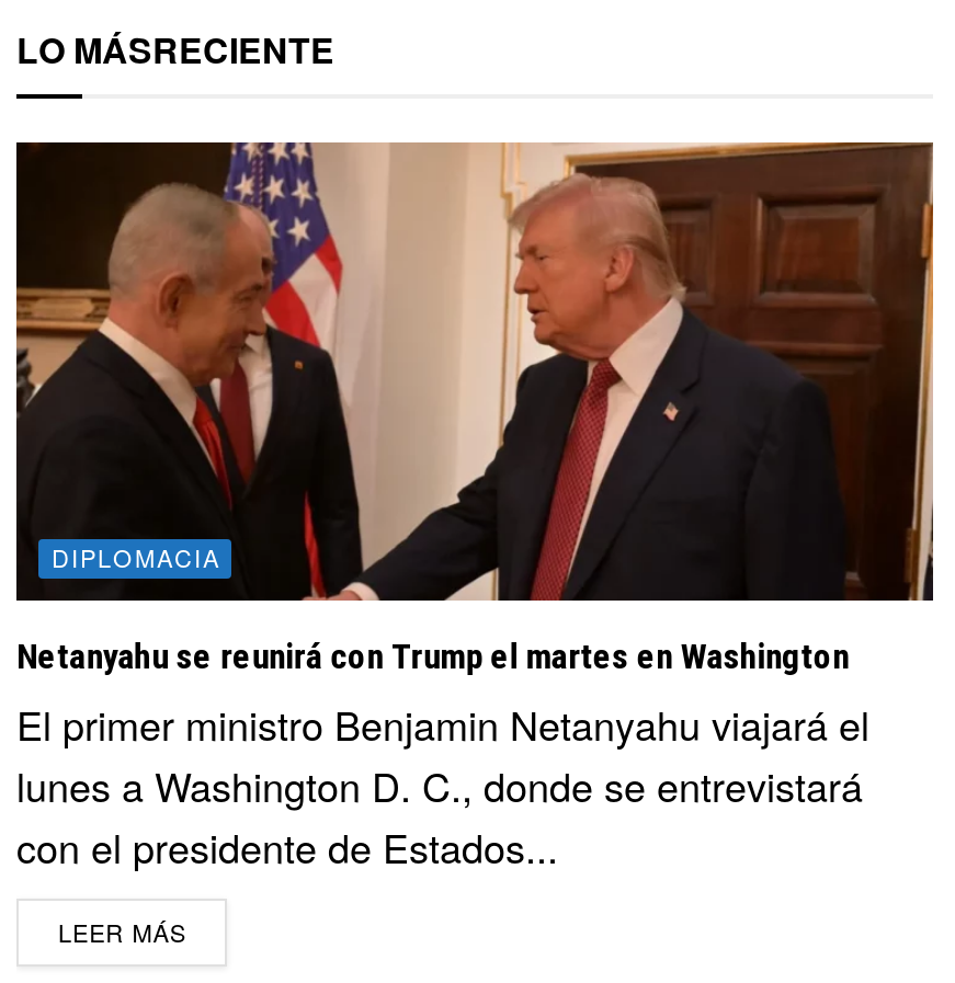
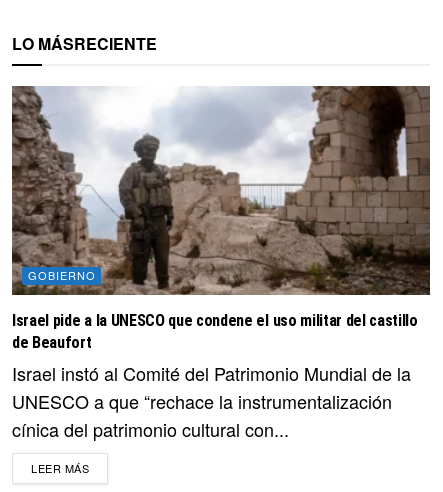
[16,140,935,574] [image] | DIPLOMACIA -> [11,85,431,296] [image] | GOBIERNO
[16,635,869,874] Netanyahu se reunirá con Trump el martes en Washington | El primer ministro Benjamin Netanyahu viajará el | lunes a Washington D. C., donde se entrevistará | con el presidente de Estados... -> [12,311,418,442] Israel pide a la UNESCO que condene el uso militar del castillo | de Beaufort | Israel instó al Comité del Patrimonio Mundial de la | UNESCO a que “rechace la instrumentalización | cínica del patrimonio cultural con...

